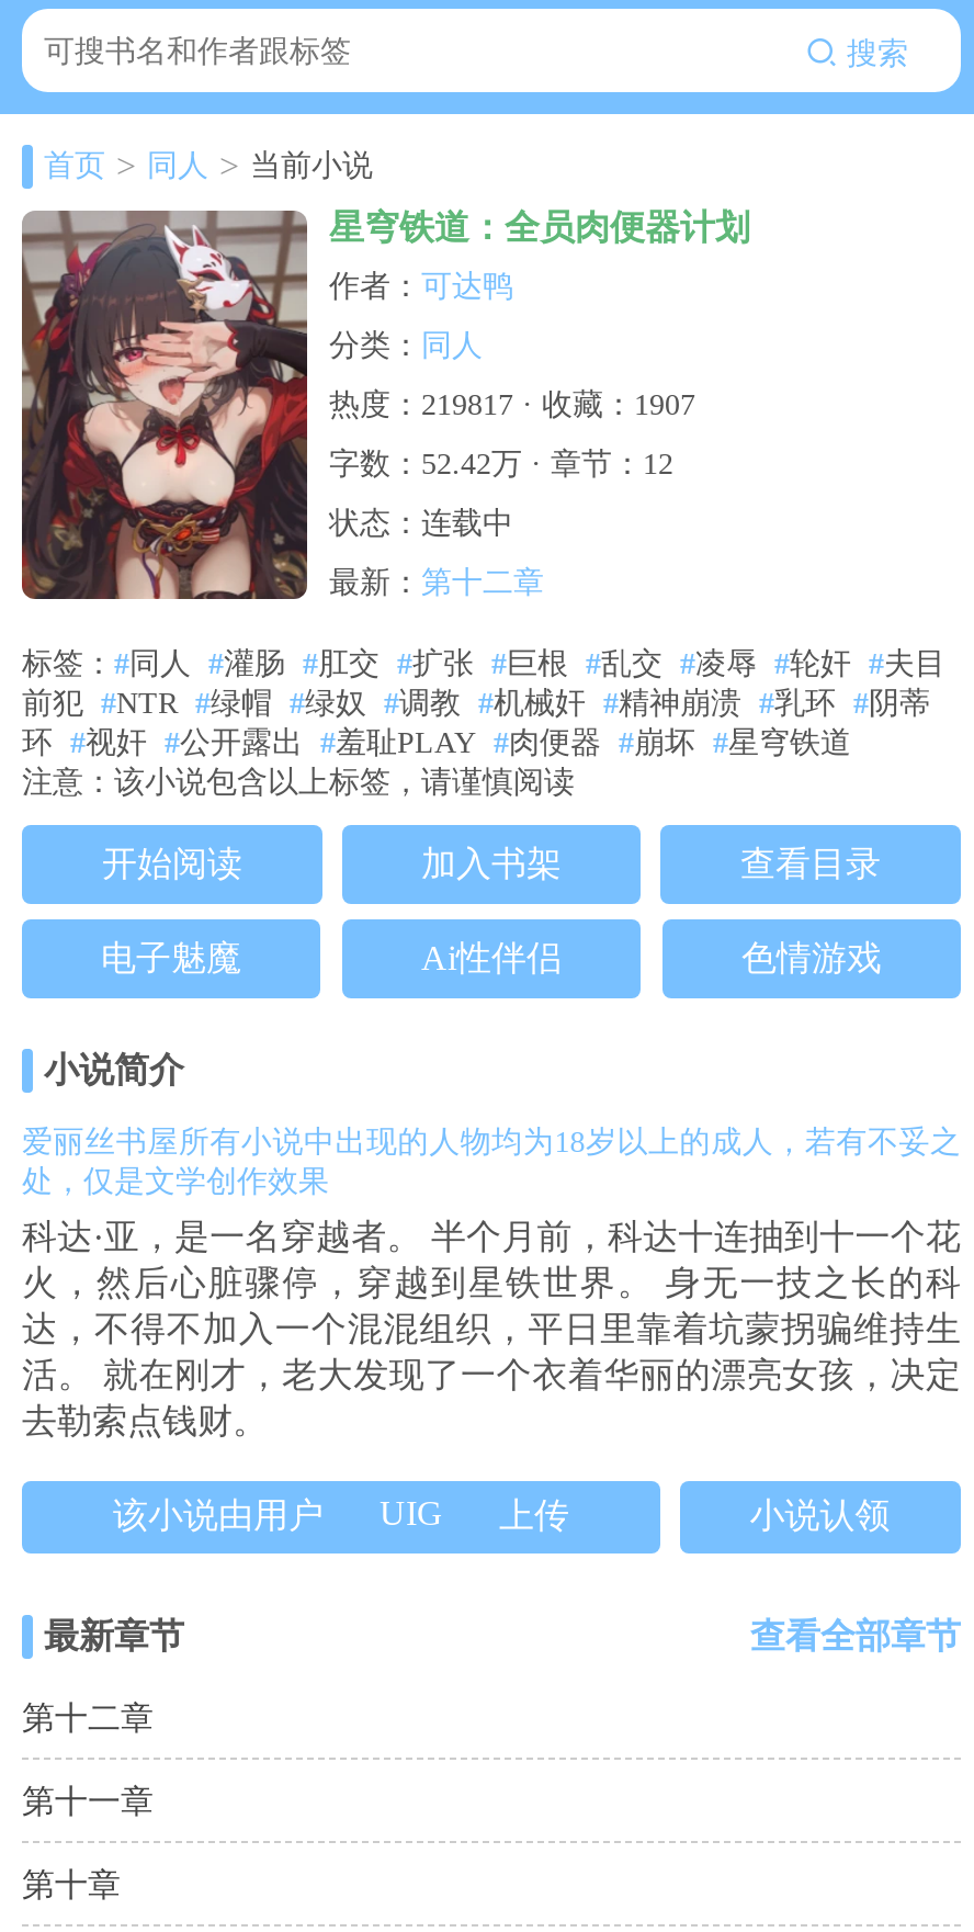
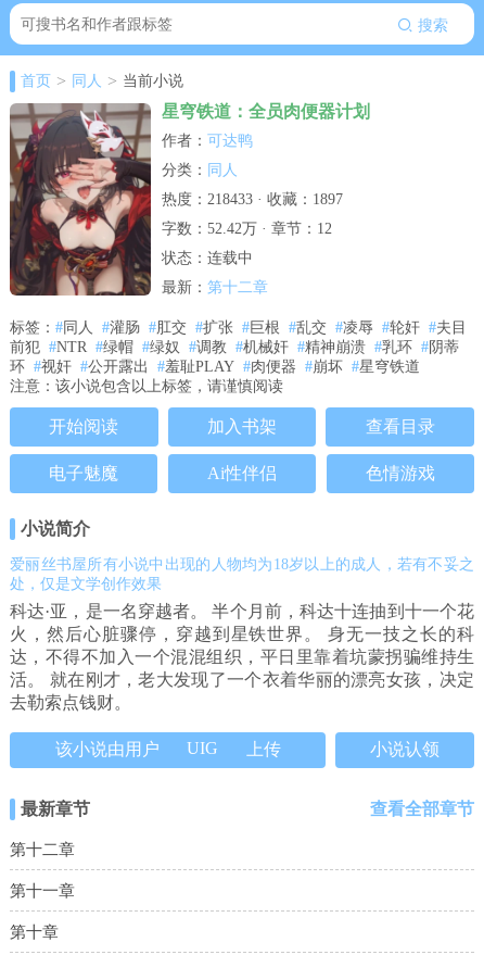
[329,388,695,421] 热度：219817 · 收藏：1907 -> [162,191,343,208] 热度：218433 · 收藏：1897

